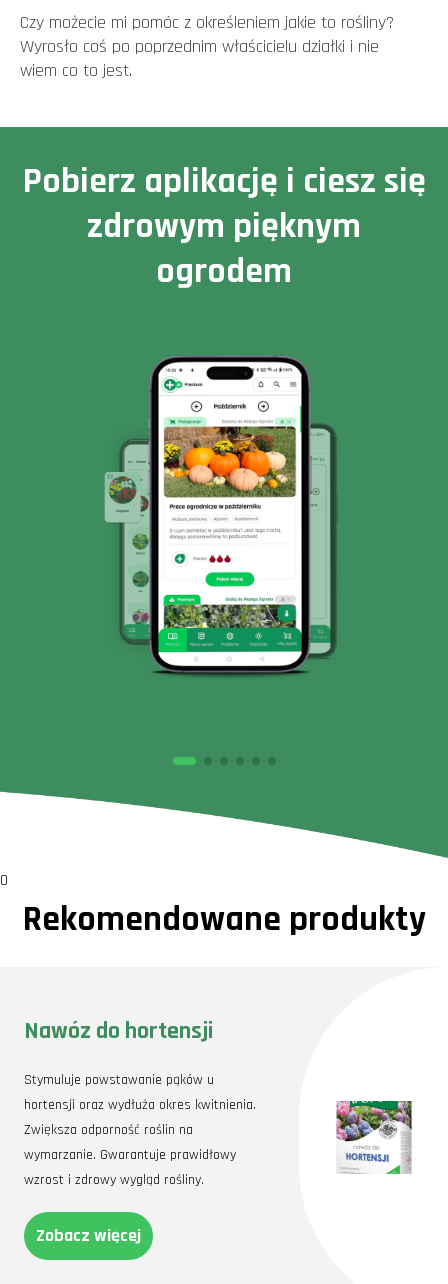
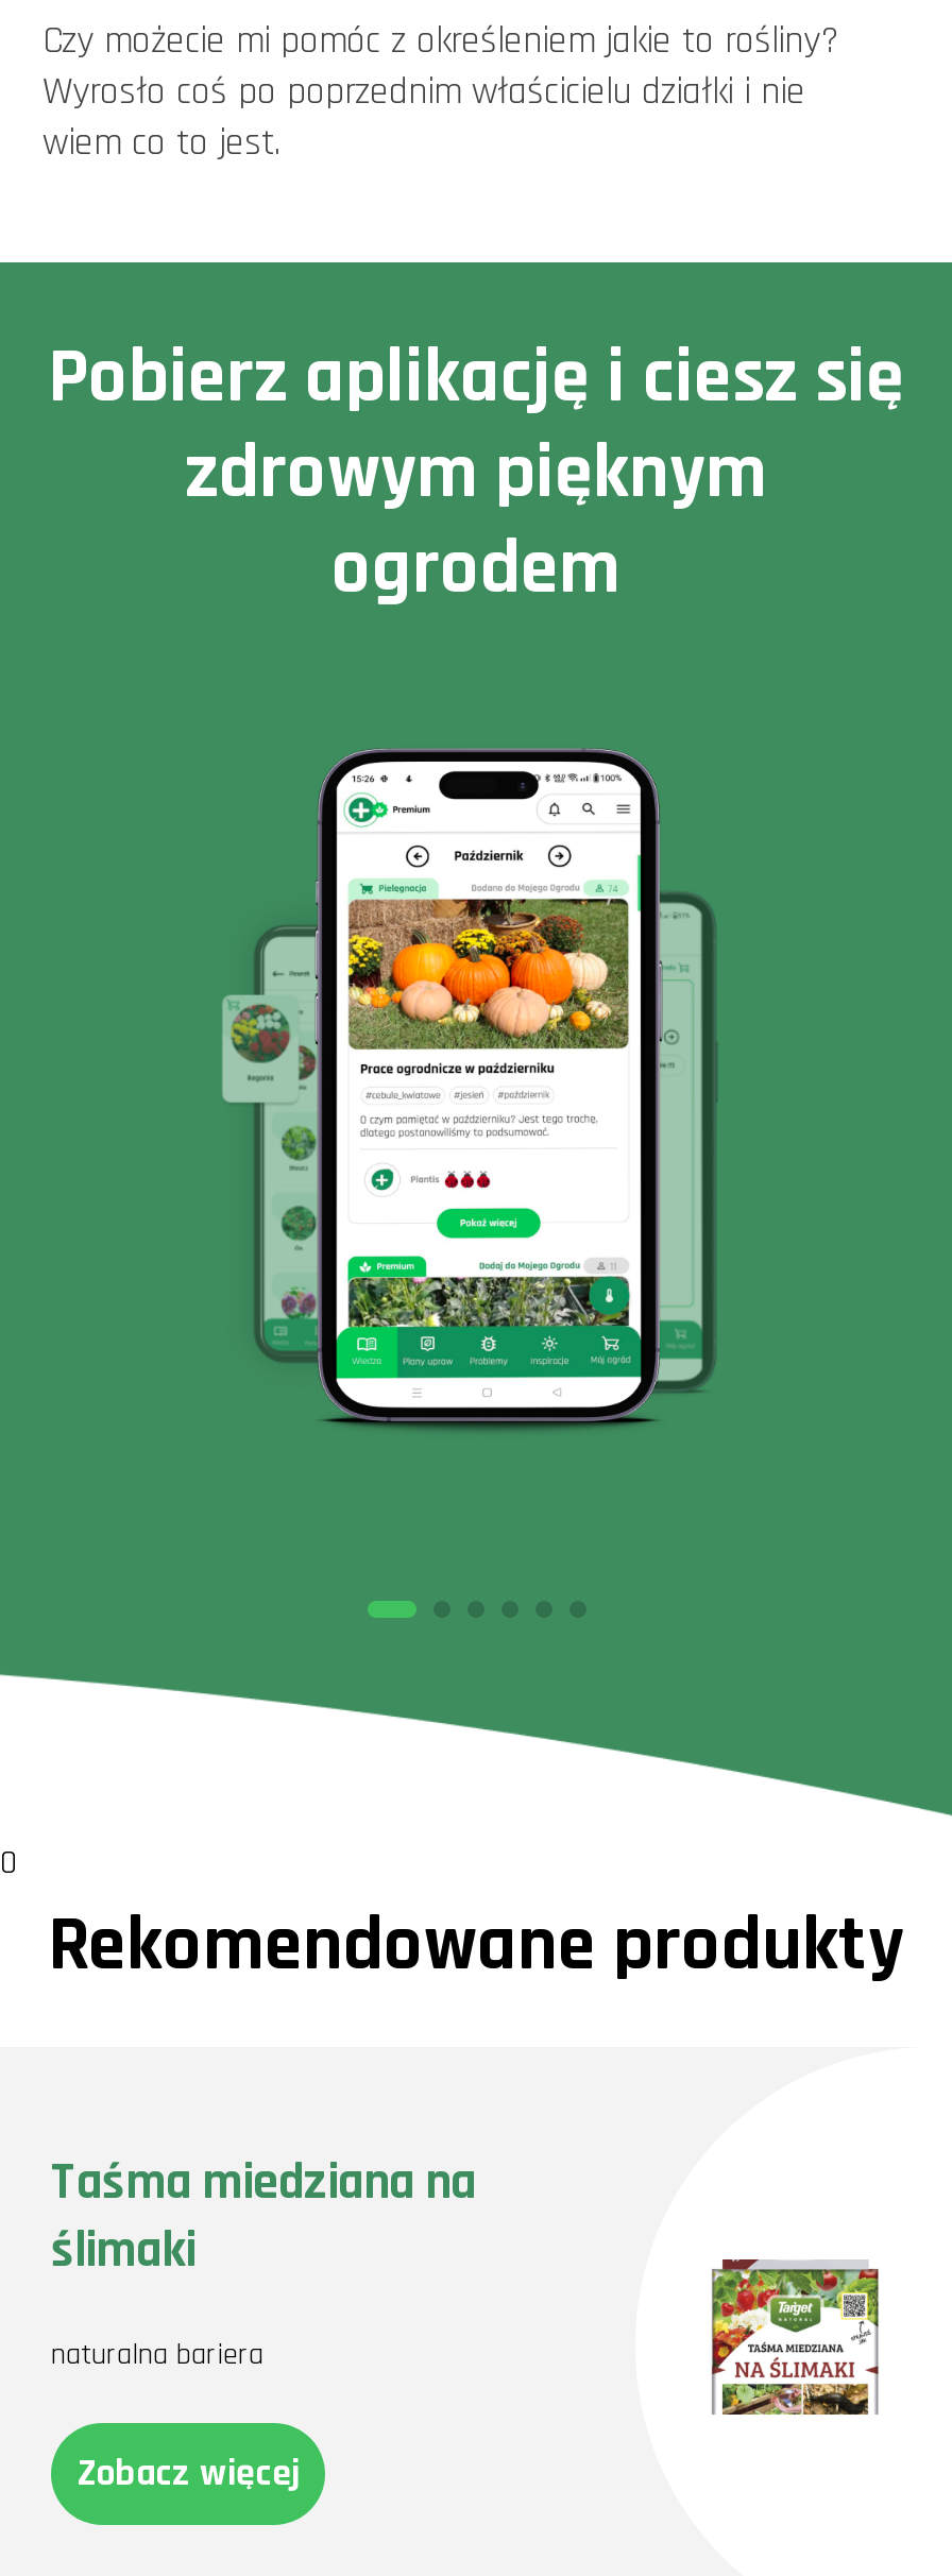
[24,1016,213,1046] Nawóz do hortensji -> [51,2151,476,2283] Taśma miedziana na | ślimaki
[24,1071,256,1189] Stymuluje powstawanie pąków u | hortensji oraz wydłuża okres kwitnienia. | Zwiększa odporność roślin na | wymarzanie. Gwarantuje prawidłowy | wzrost i zdrowy wygląd rośliny. -> [51,2336,263,2374] naturalna bariera
[336,1100,412,1175] [image] -> [710,2257,880,2417] [image]

